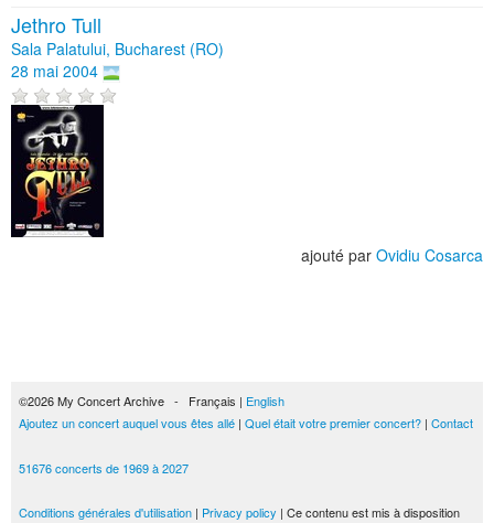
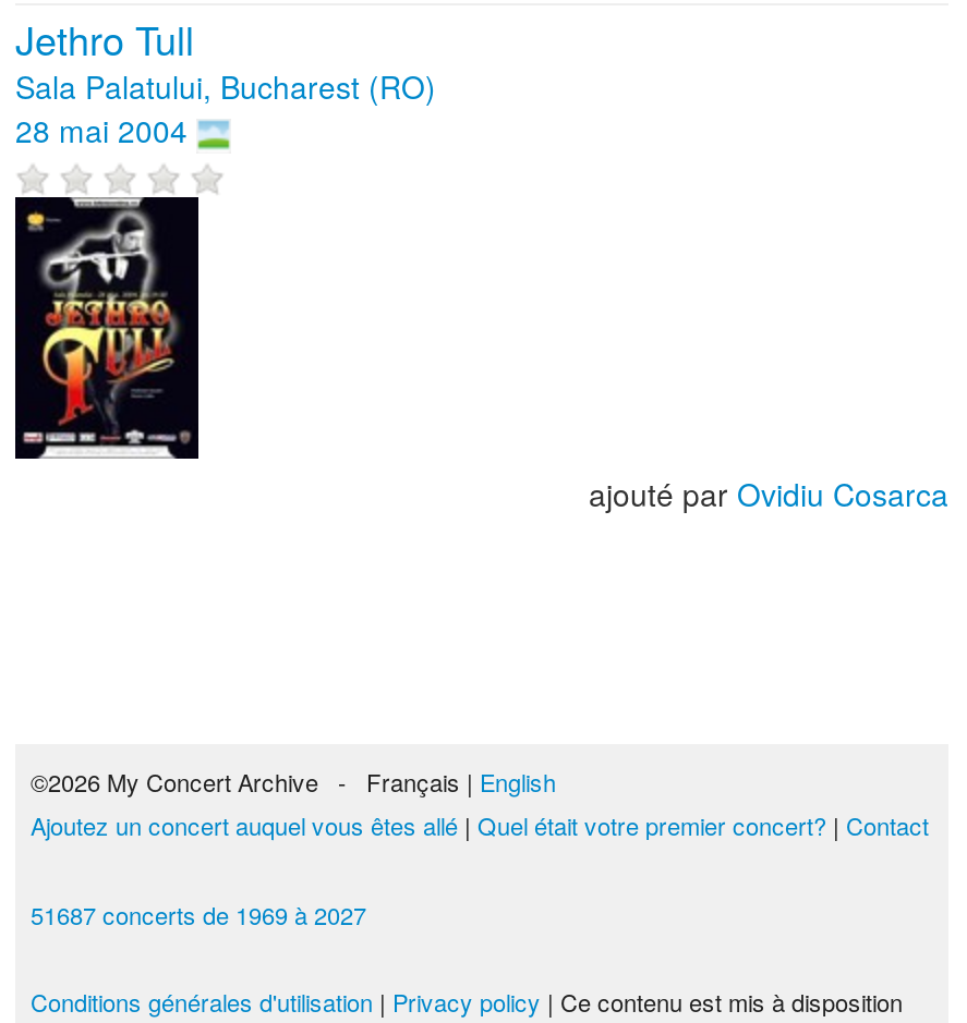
[19,459,189,477] 51676 concerts de 1969 à 2027 -> [31,897,366,931] 51687 concerts de 1969 à 2027

